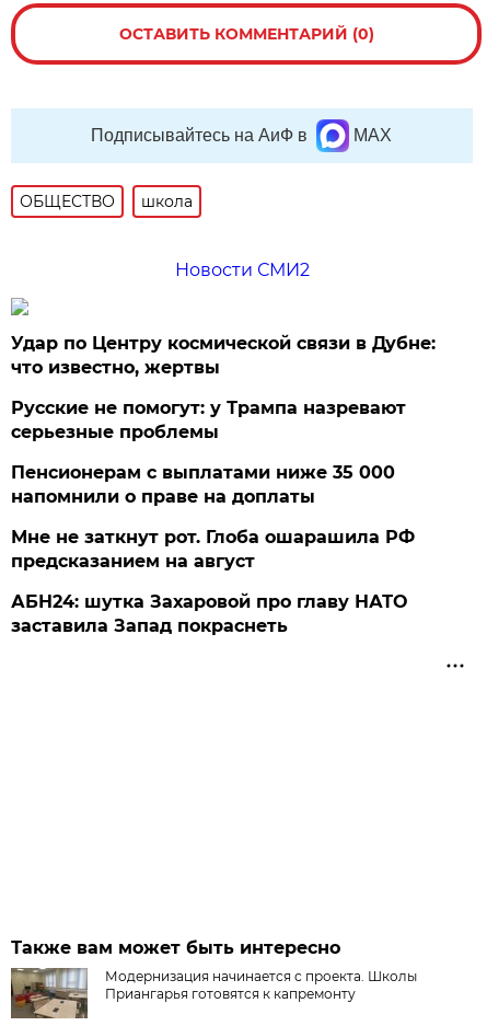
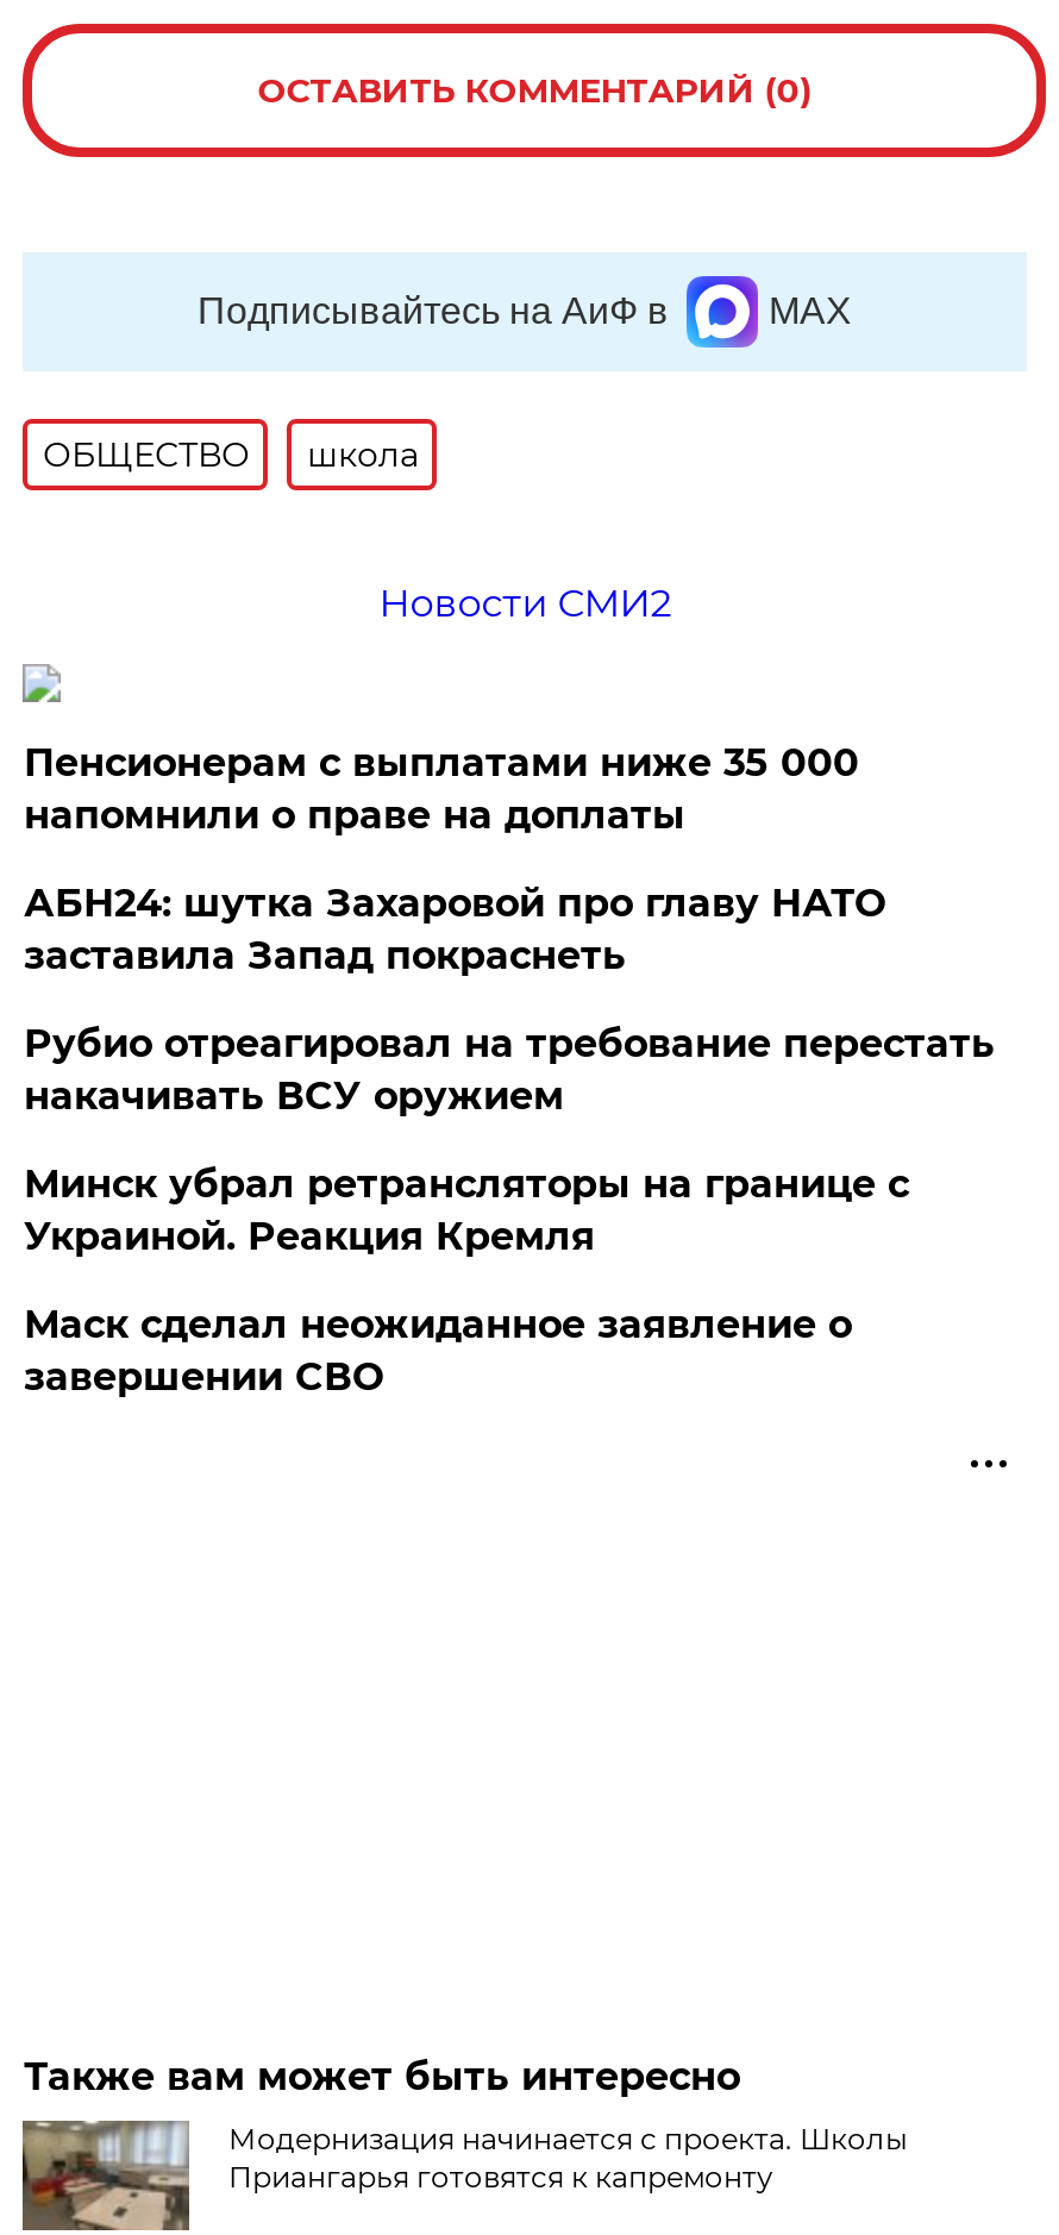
[11,333,436,442] Удар по Центру космической связи в Дубне: | что известно, жертвы | Русские не помогут: у Трампа назревают | серьезные проблемы -> none
moved [11,462,396,507] -> [24,740,859,838]: Пенсионерам с выплатами ниже 35 000 | напомнили о праве на доплаты
[11,527,415,572] Мне не заткнут рот. Глоба ошарашила РФ | предсказанием на август -> none
moved [11,591,408,636] -> [24,881,885,978]: АБН24: шутка Захаровой про главу НАТО | заставила Запад покраснеть
none -> [24,1021,995,1400] Рубио отреагировал на требование перестать | накачивать ВСУ оружием | Минск убрал ретрансляторы на границе с | Украиной. Реакция Кремля | Маск сделал неожиданное заявление о | завершении СВО

